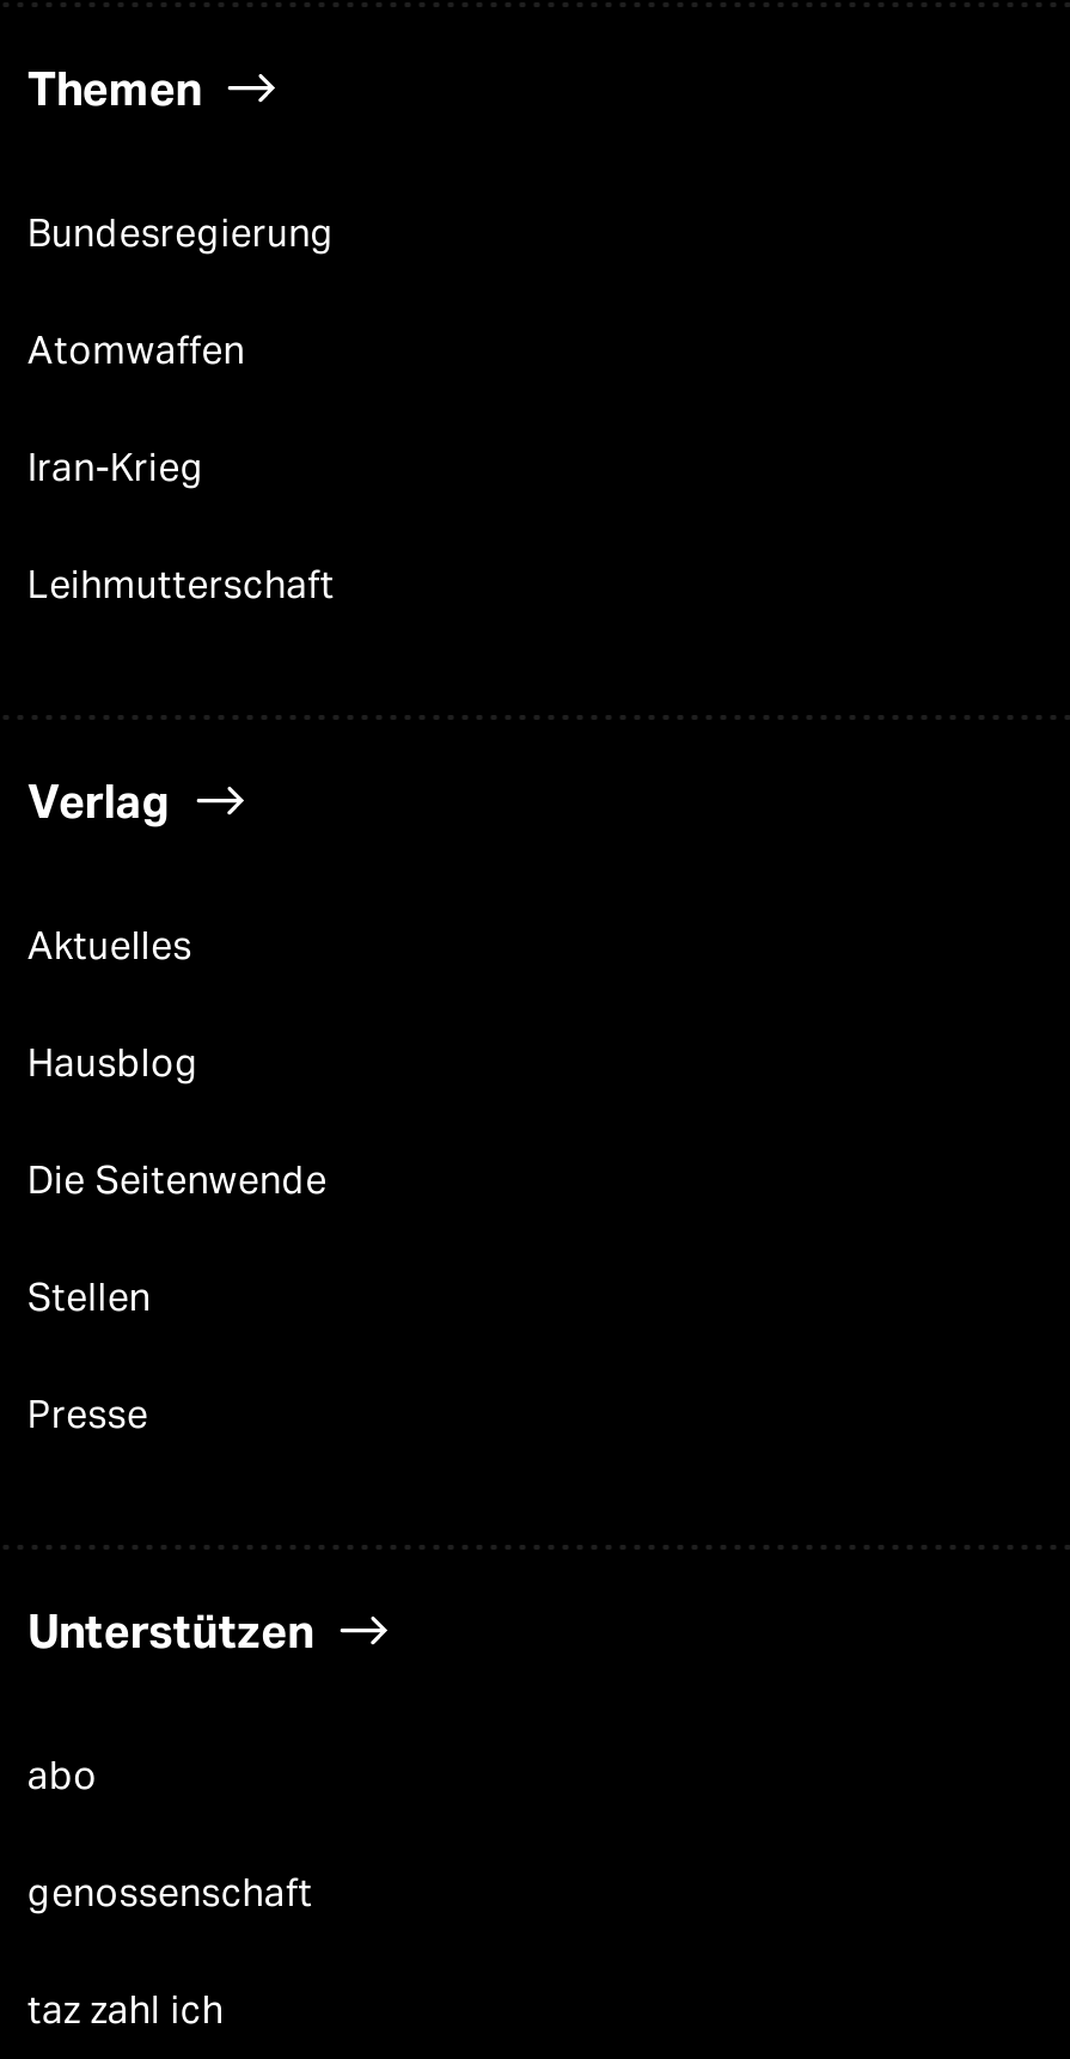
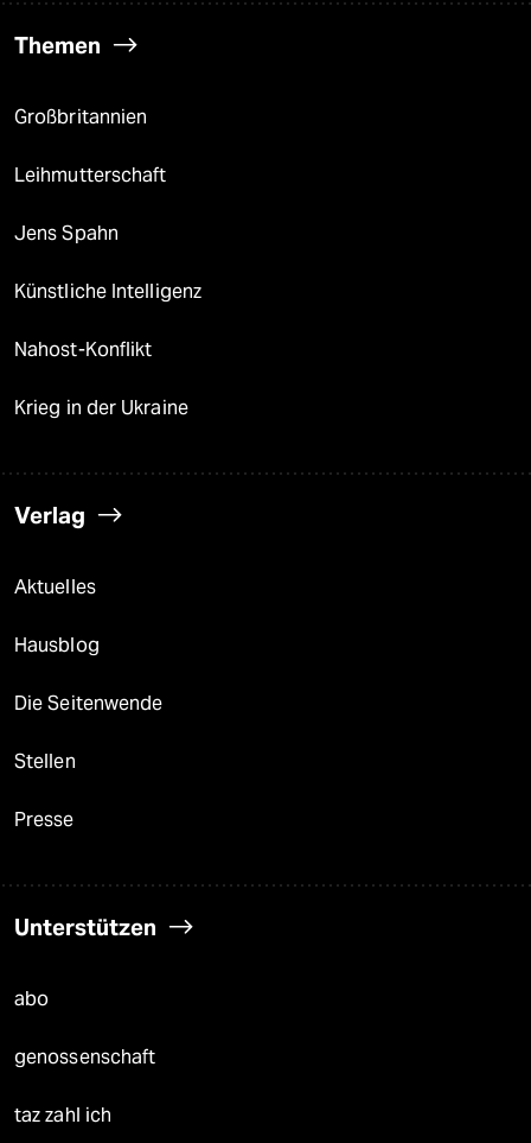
[27,210,335,490] Bundesregierung | Atomwaffen | Iran-Krieg -> [14,106,147,128] Großbritannien
moved [27,562,335,607] -> [14,164,167,186]: Leihmutterschaft
none -> [14,222,201,419] Jens Spahn | Künstliche Intelligenz | Nahost-Konflikt | Krieg in der Ukraine

